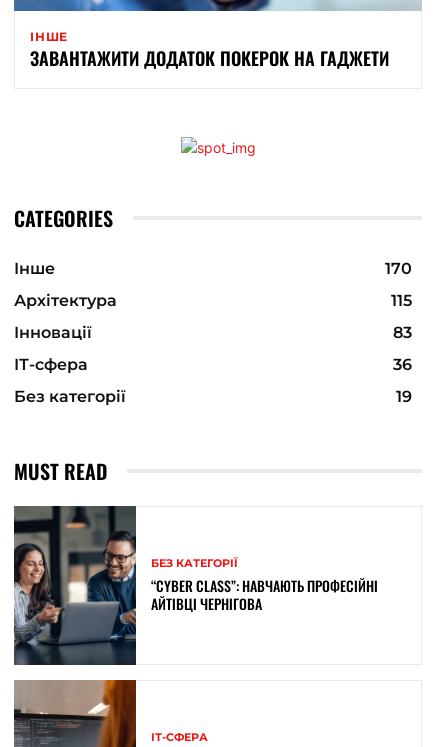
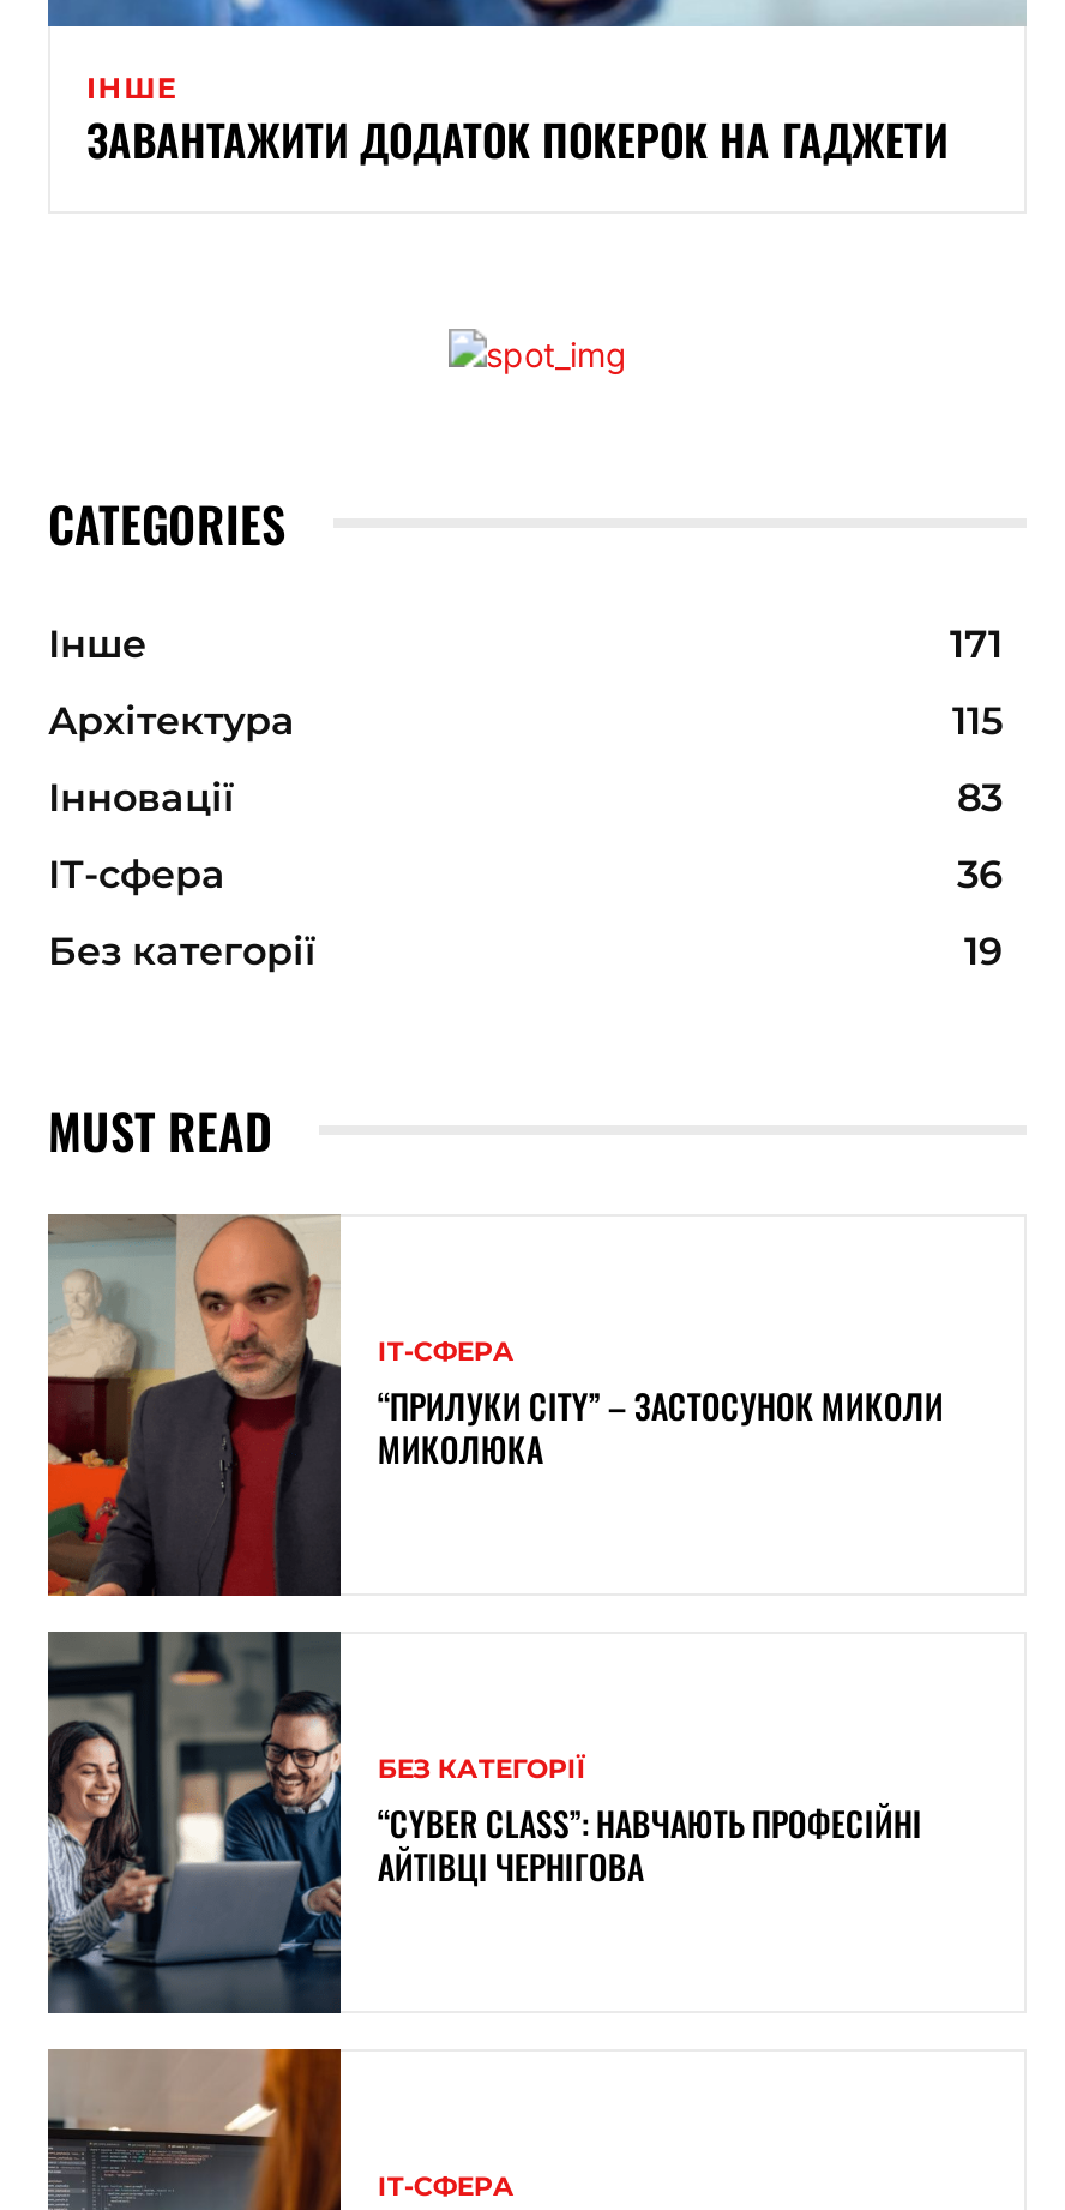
[385,259,412,278] 170 -> [950,621,1003,667] 171
none -> [46,1212,944,1598] [image] | ІТ-СФЕРА | “ПРИЛУКИ CITY” – ЗАСТОСУНОК МИКОЛИ | МИКОЛЮКА

